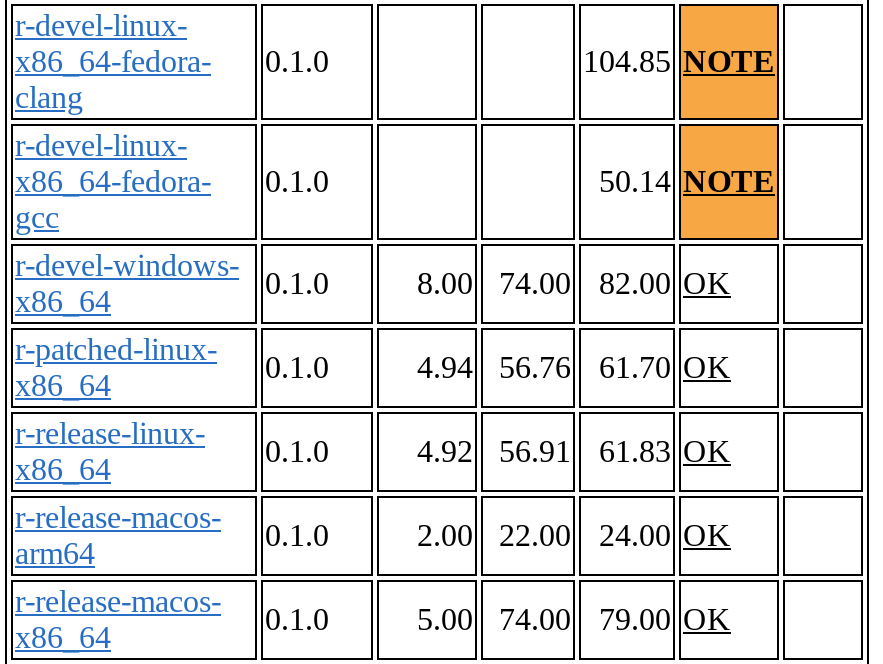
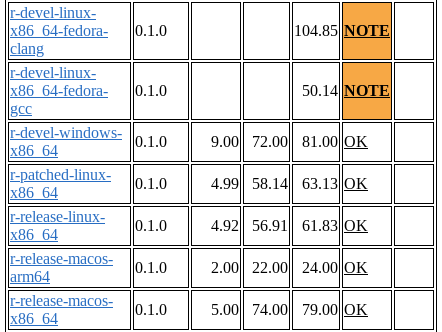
[417,267,473,301] 8.00 -> [211,133,239,150] 9.00
[499,267,571,301] 74.00 -> [252,133,288,150] 72.00
[599,267,731,301] 82.00 OK -> [302,133,368,150] 81.00 OK
[417,351,473,385] 4.94 -> [211,175,239,192] 4.99
[499,351,571,385] 56.76 -> [252,175,288,192] 58.14
[599,351,731,385] 61.70 OK -> [302,175,368,192] 63.13 OK

